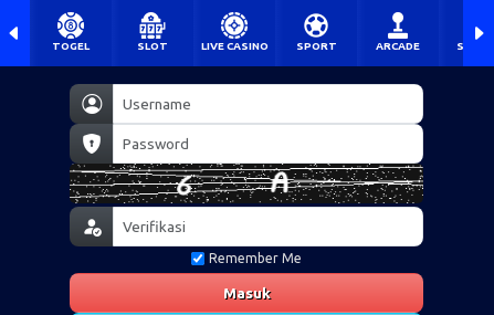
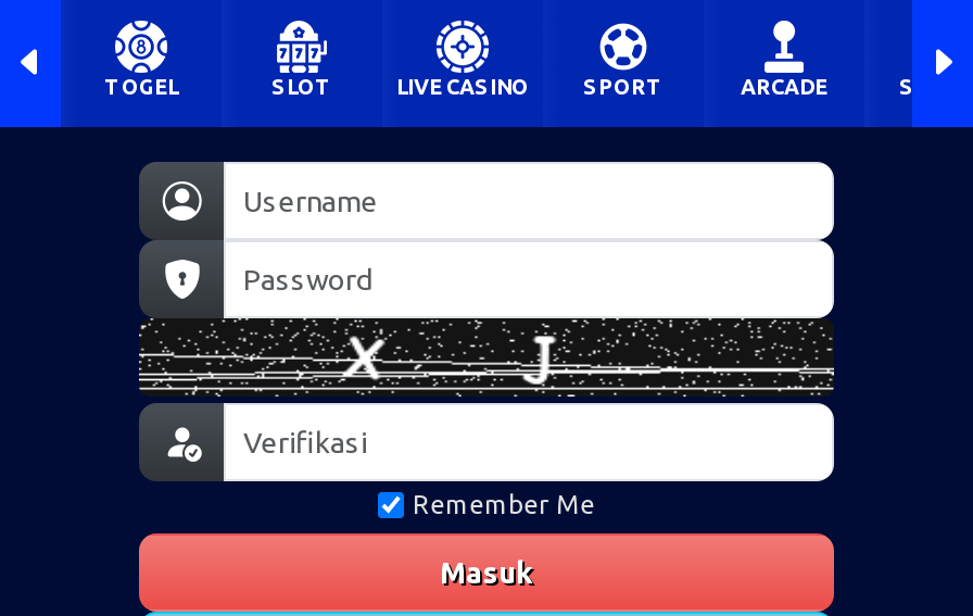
[70,164,423,203] [image] -> [139,318,836,397] [image]

